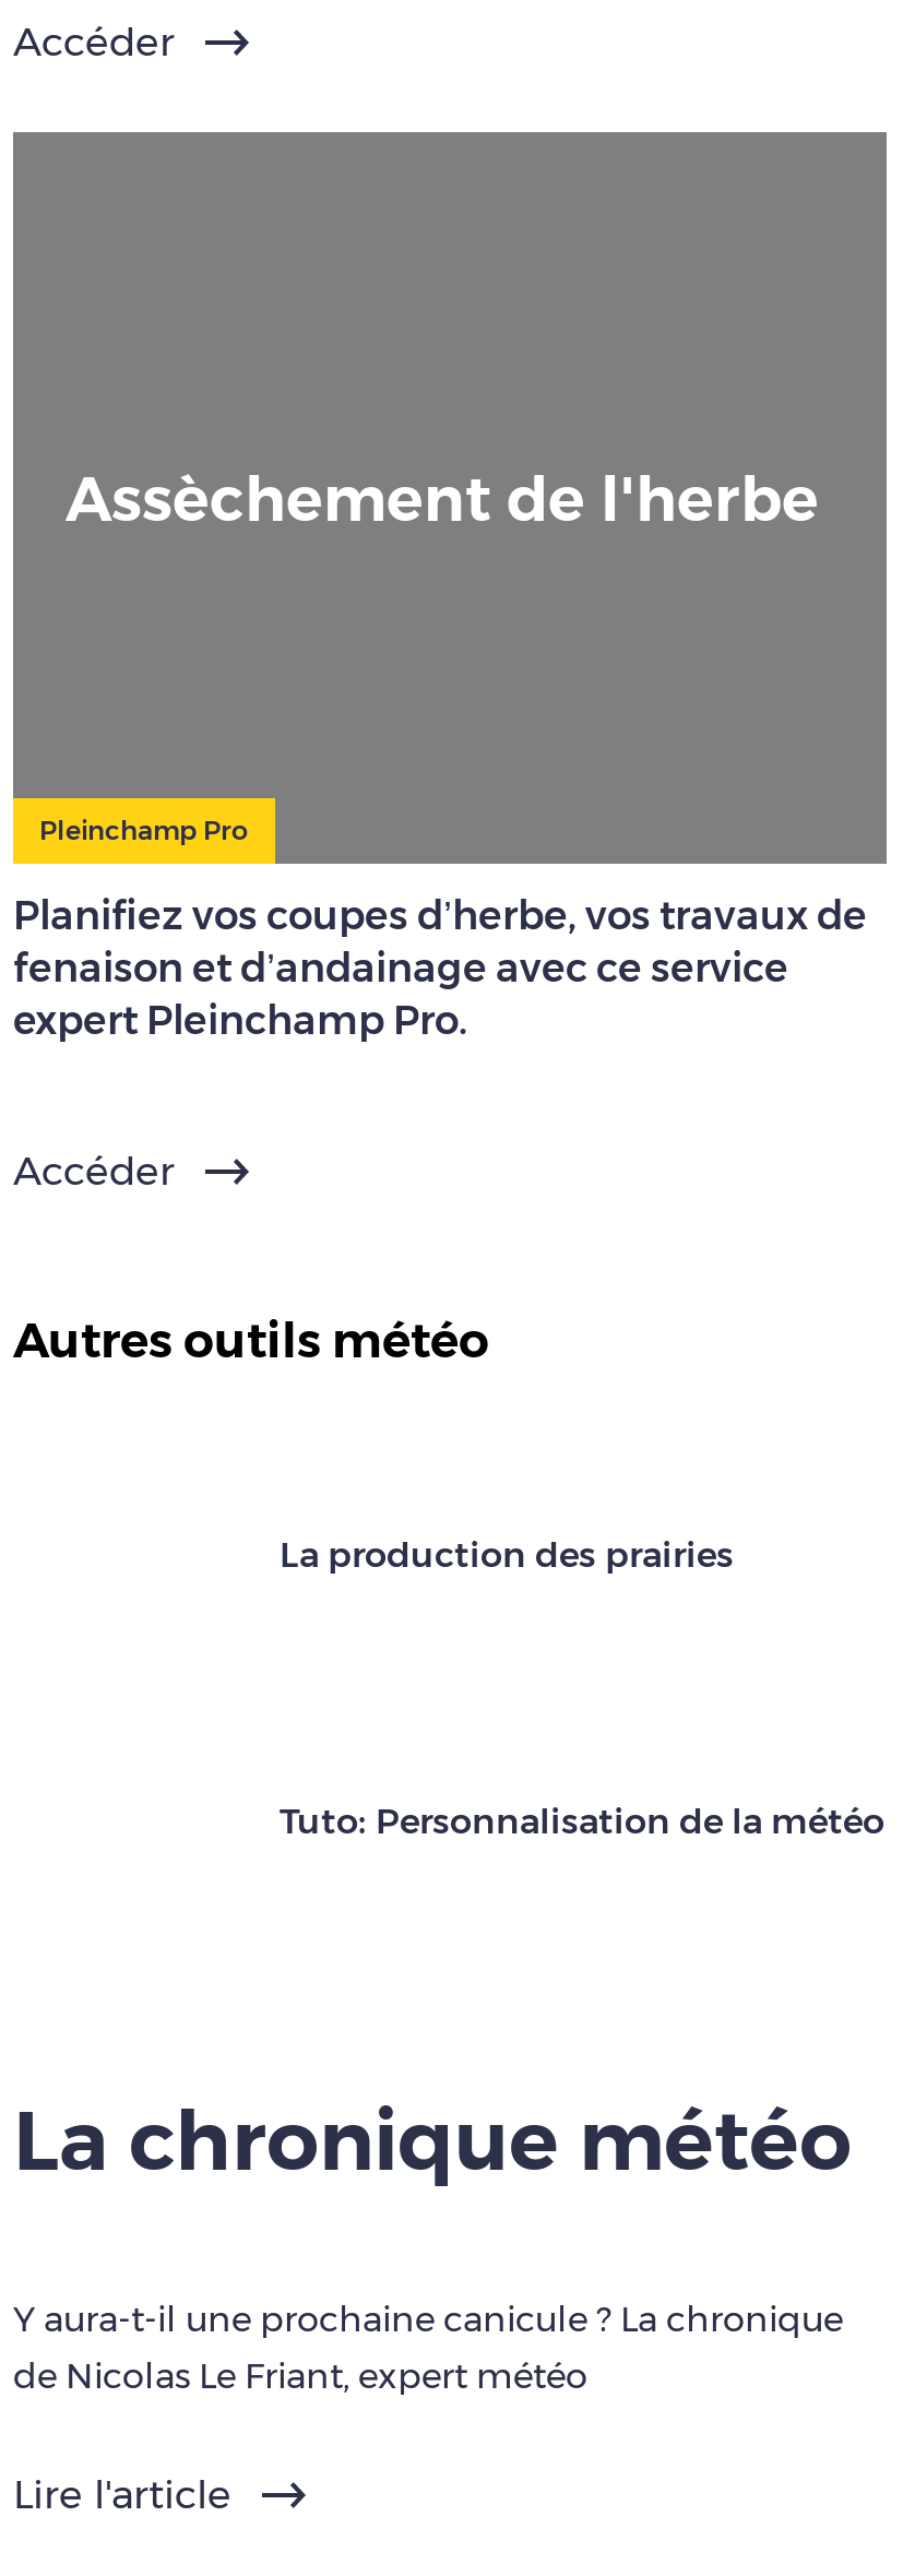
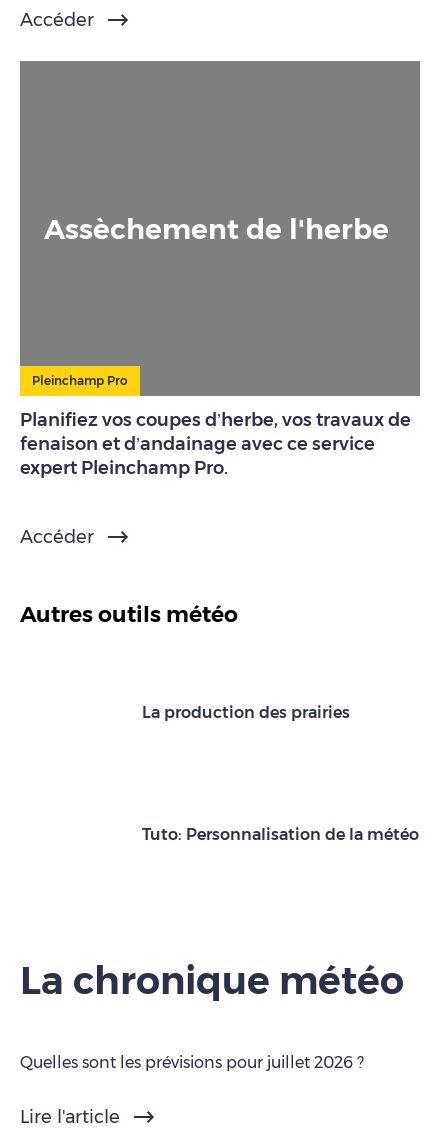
[13,2299,843,2397] Y aura-t-il une prochaine canicule ? La chronique | de Nicolas Le Friant, expert météo -> [20,1053,364,1072] Quelles sont les prévisions pour juillet 2026 ?

